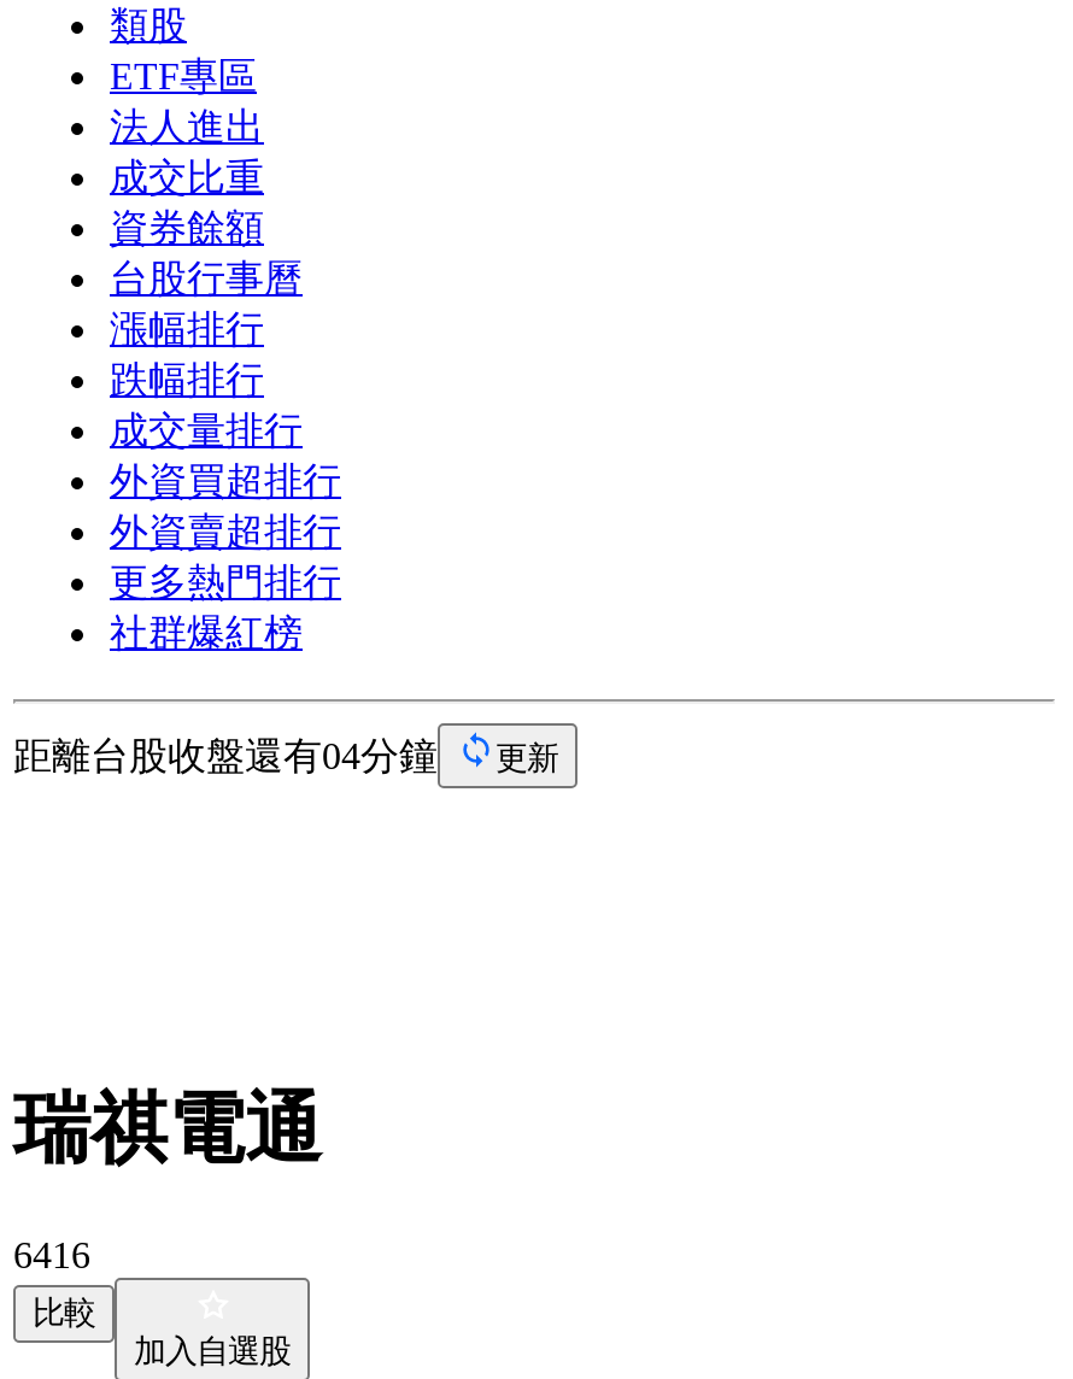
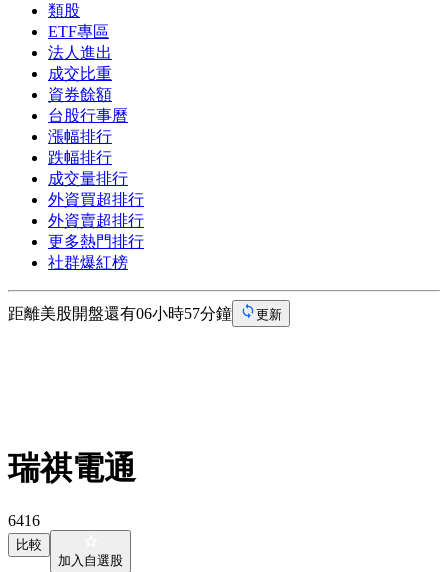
[13,735,438,776] 距離台股收盤還有04分鐘 -> [8,305,232,322] 距離美股開盤還有06小時57分鐘

